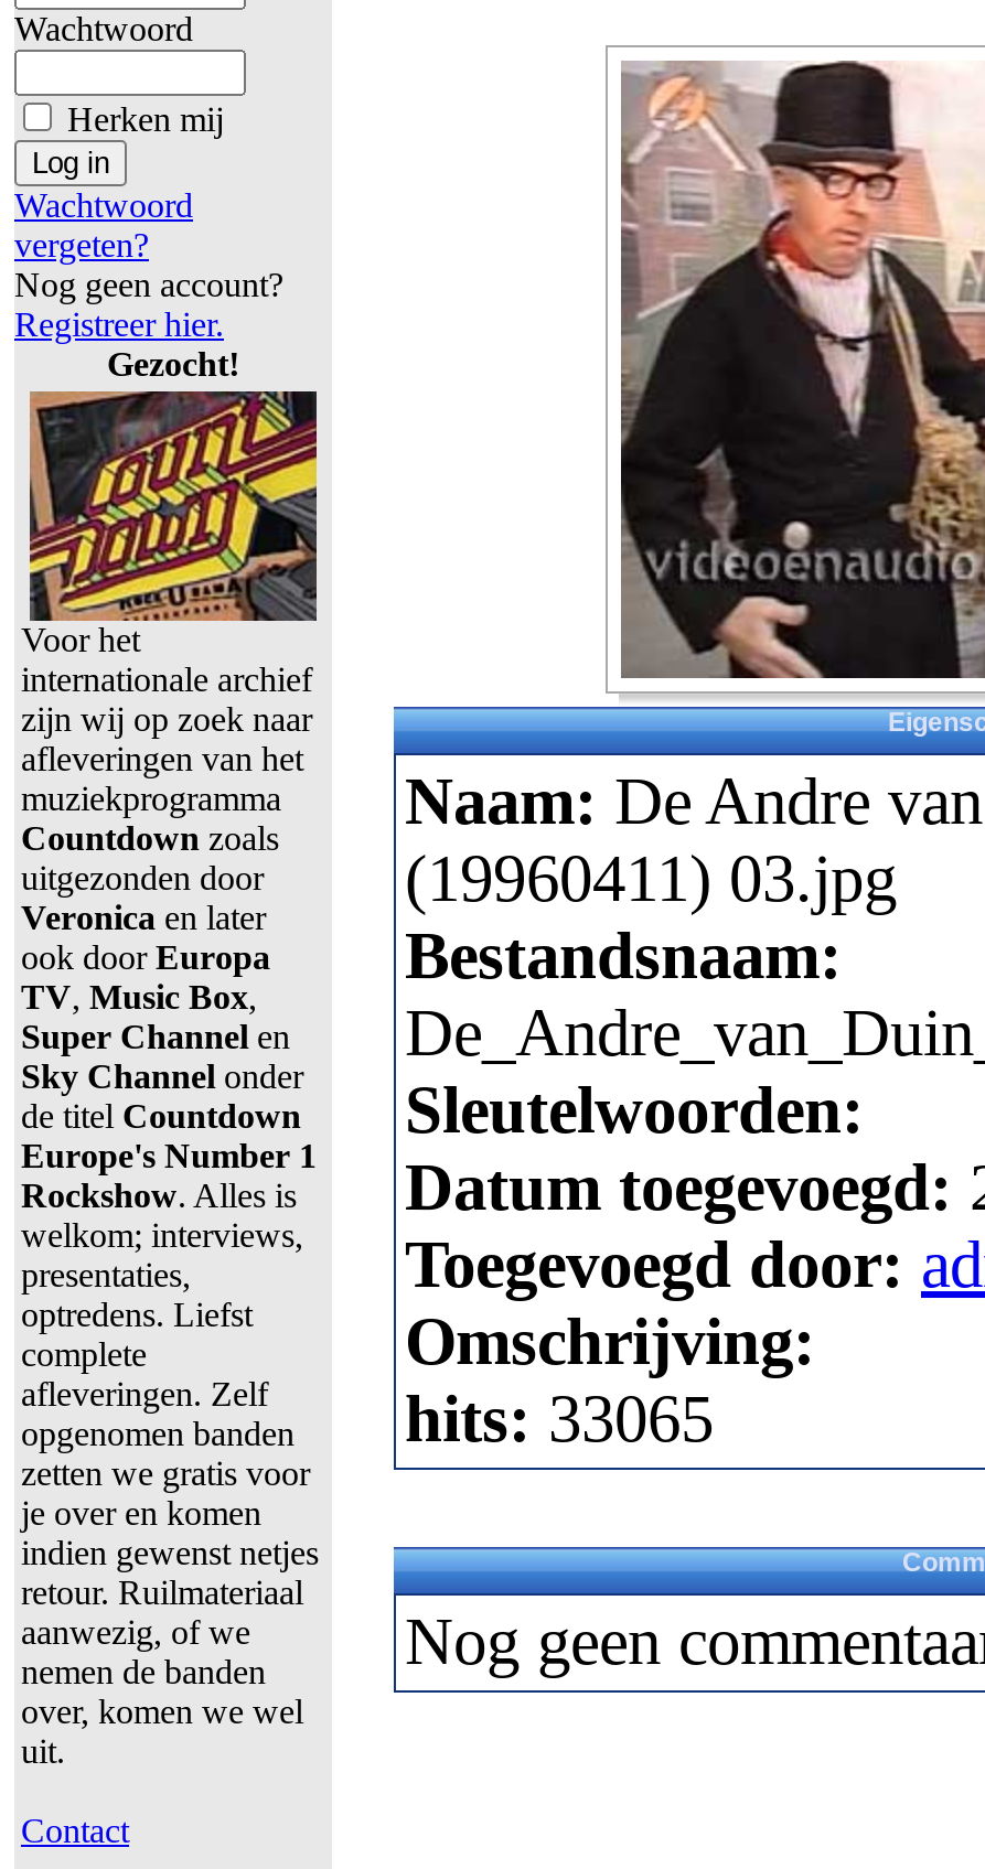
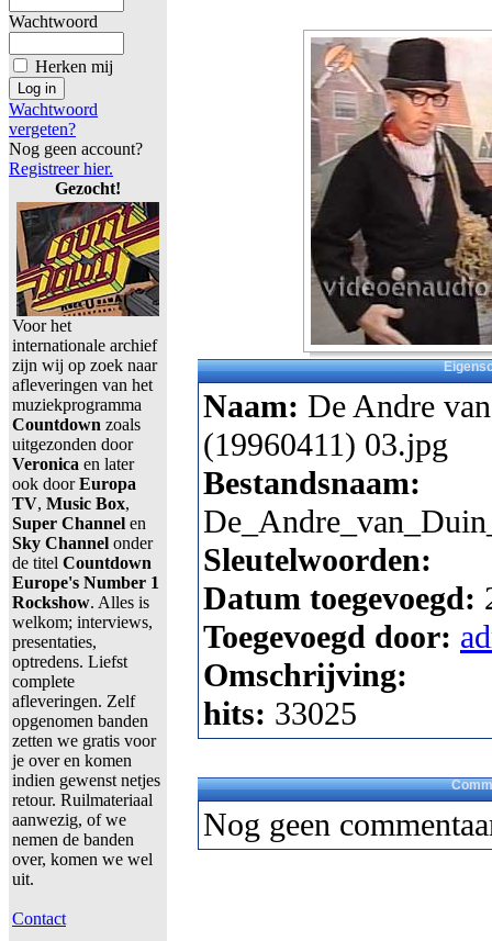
[405,1383,714,1457] hits: 33065 -> [203,695,357,733] hits: 33025

